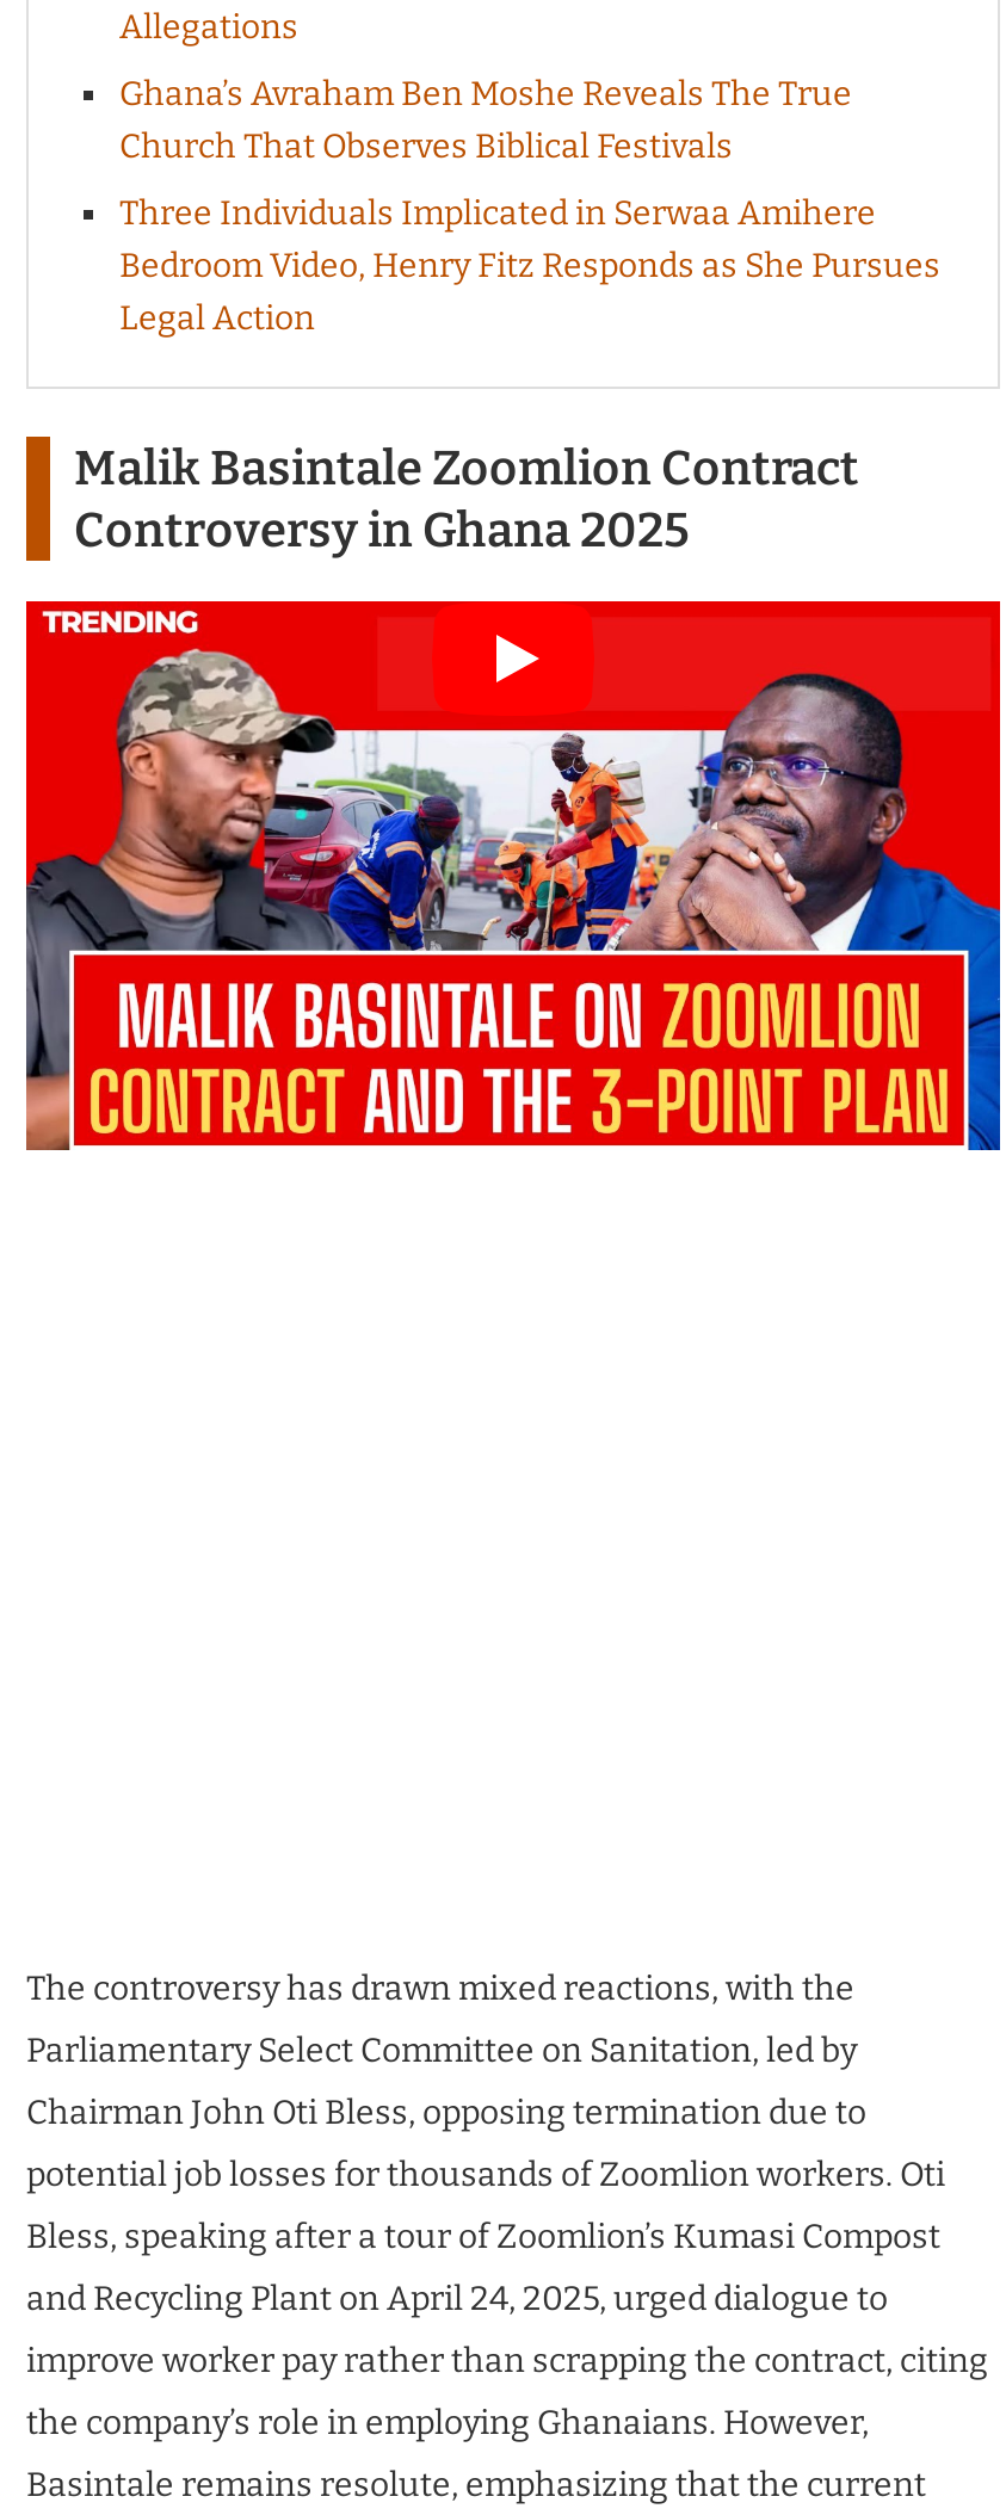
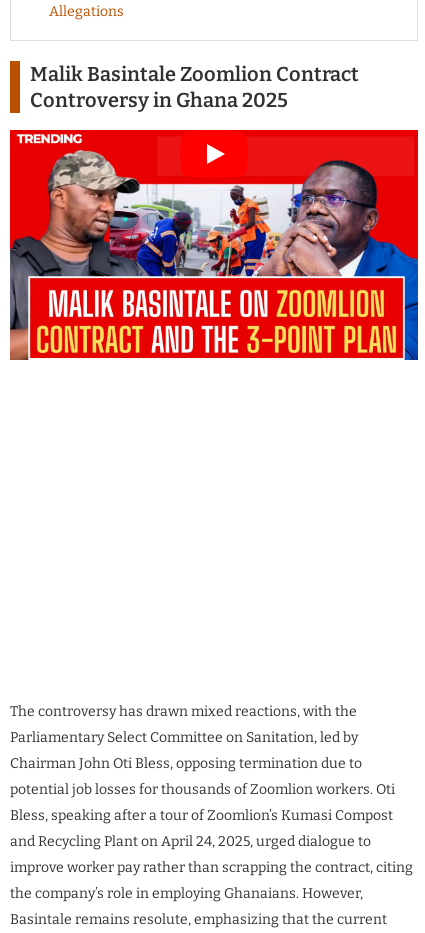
[119,74,940,339] Ghana’s Avraham Ben Moshe Reveals The True | Church That Observes Biblical Festivals | Three Individuals Implicated in Serwaa Amihere | Bedroom Video, Henry Fitz Responds as She Pursues | Legal Action -> none

